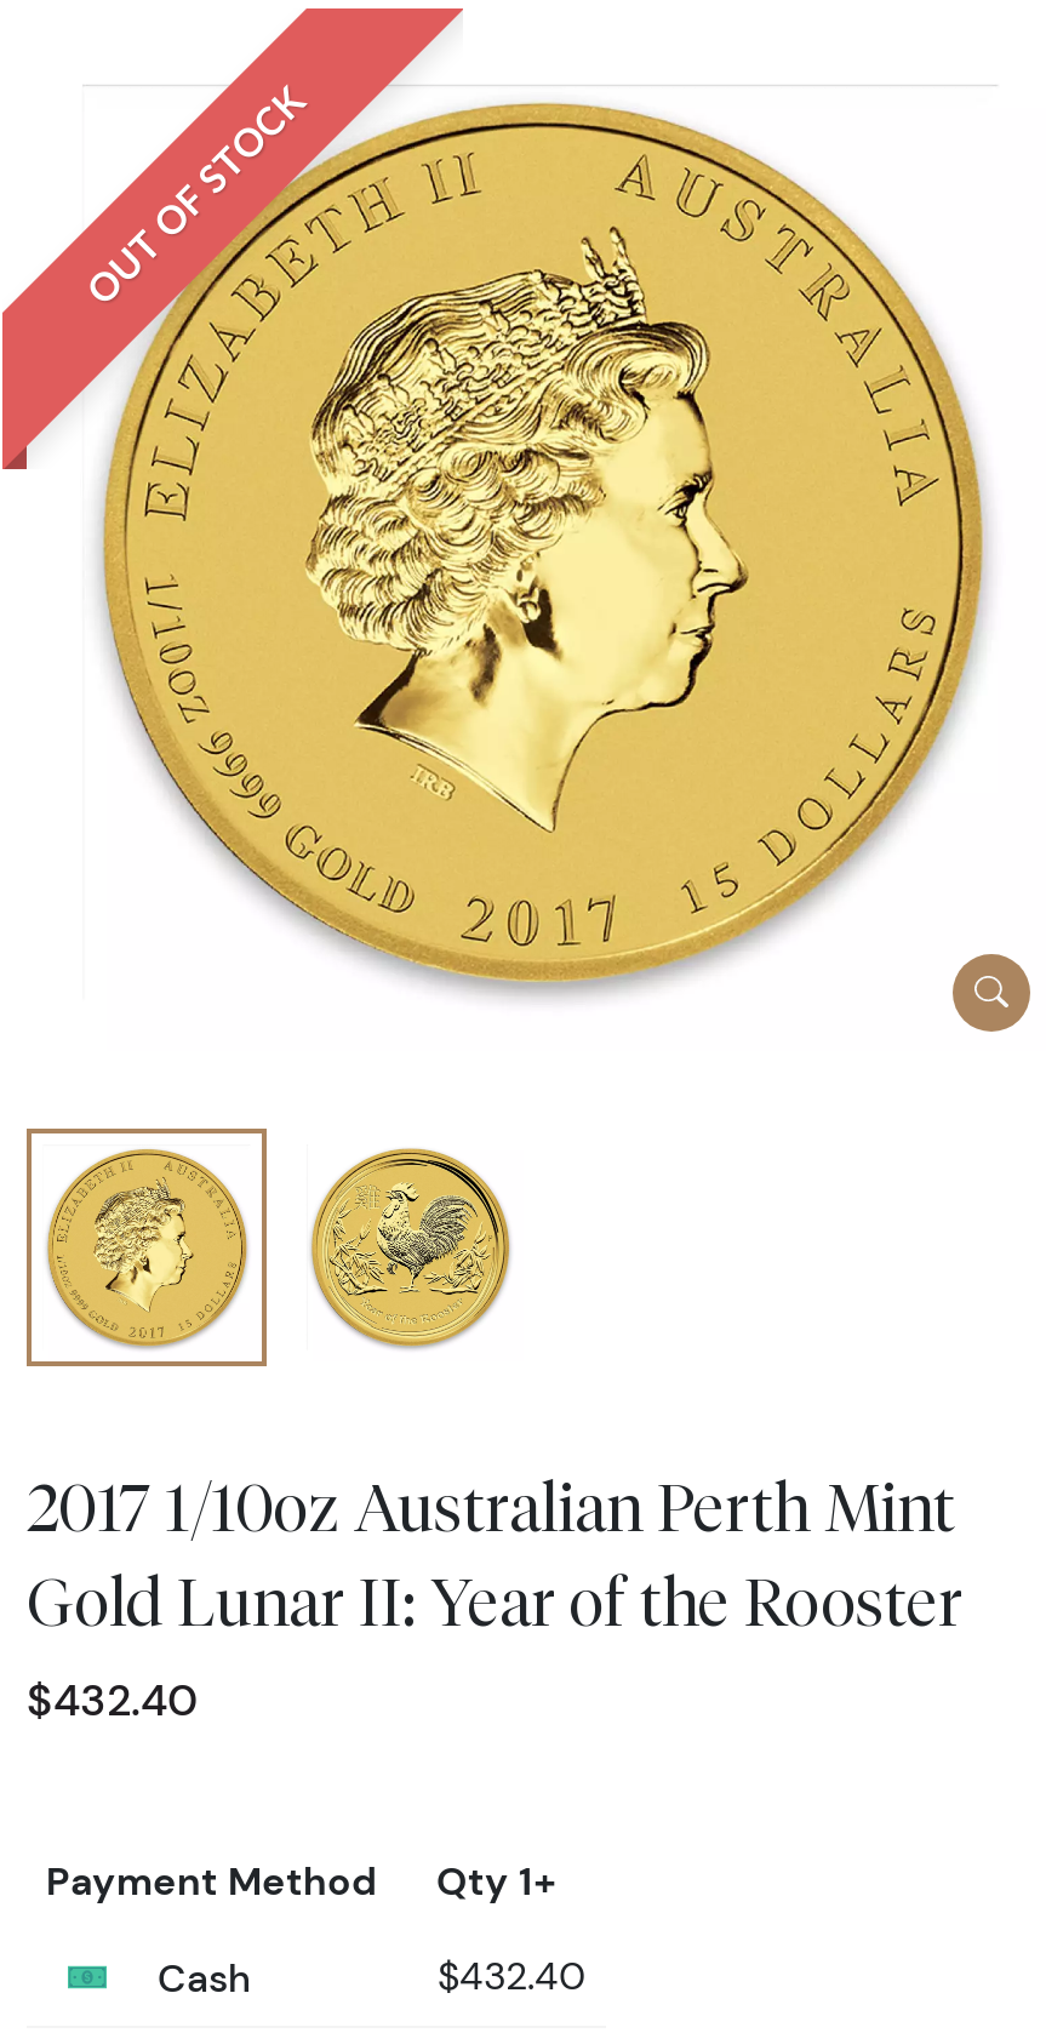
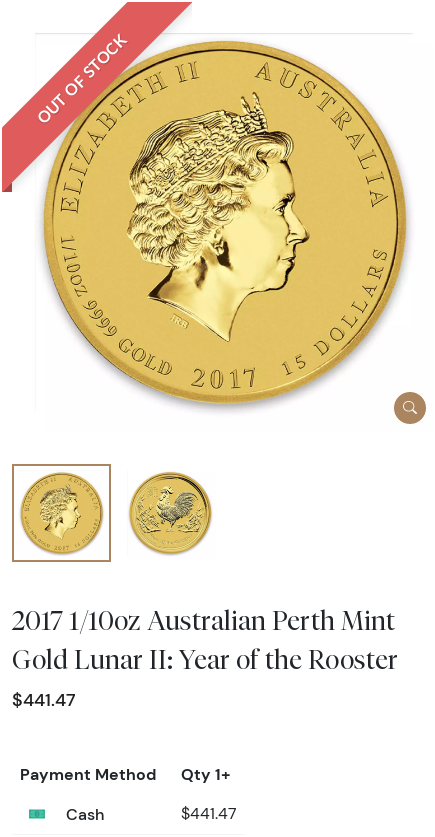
[27,1675,199,1728] $432.40 -> [12,689,76,711] $441.47
[438,1953,585,2000] $432.40 -> [181,804,237,823] $441.47

